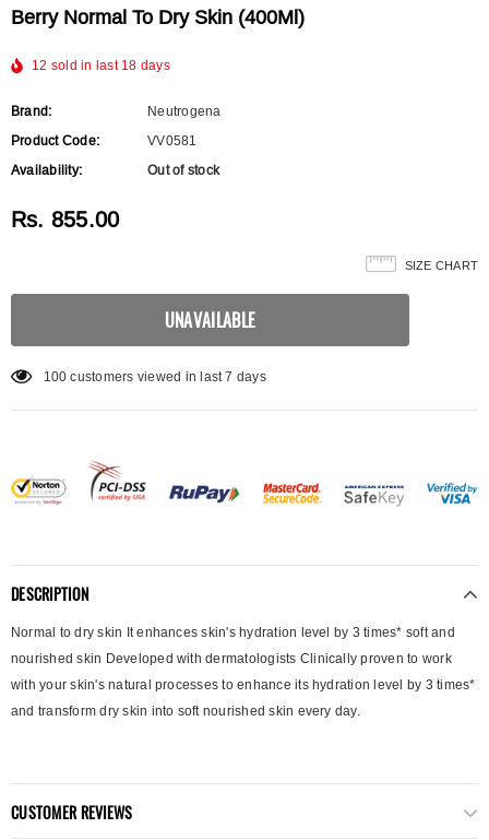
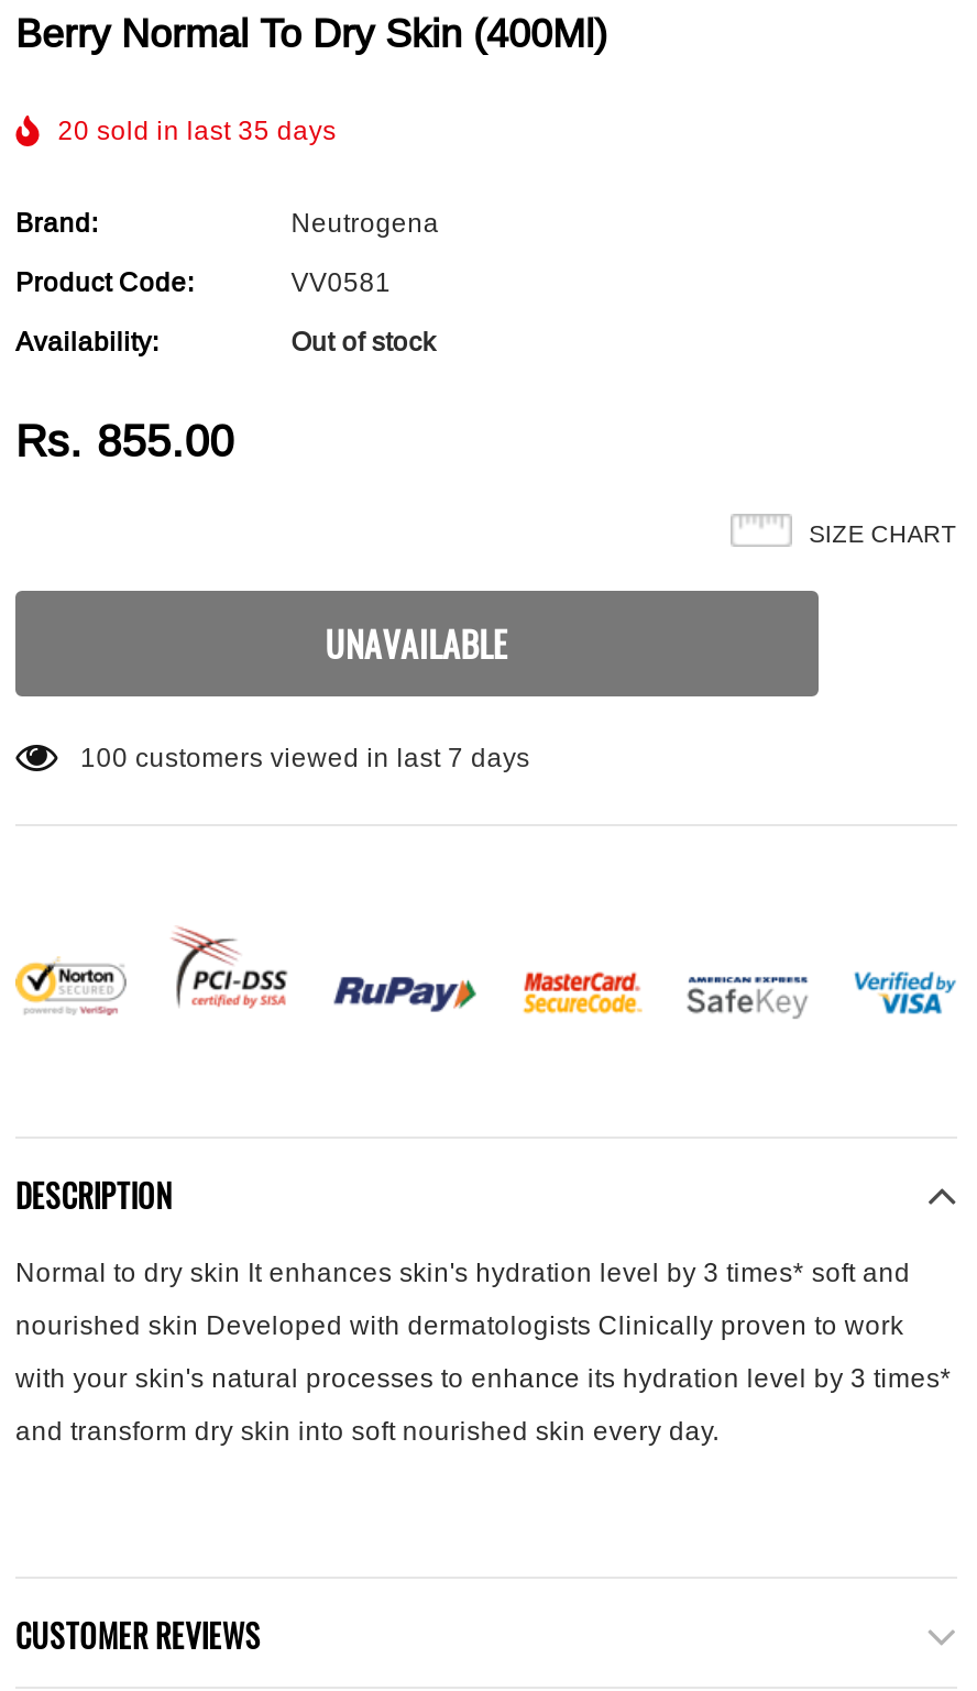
[32,57,170,73] 12 sold in last 18 days -> [58,114,336,147] 20 sold in last 35 days

